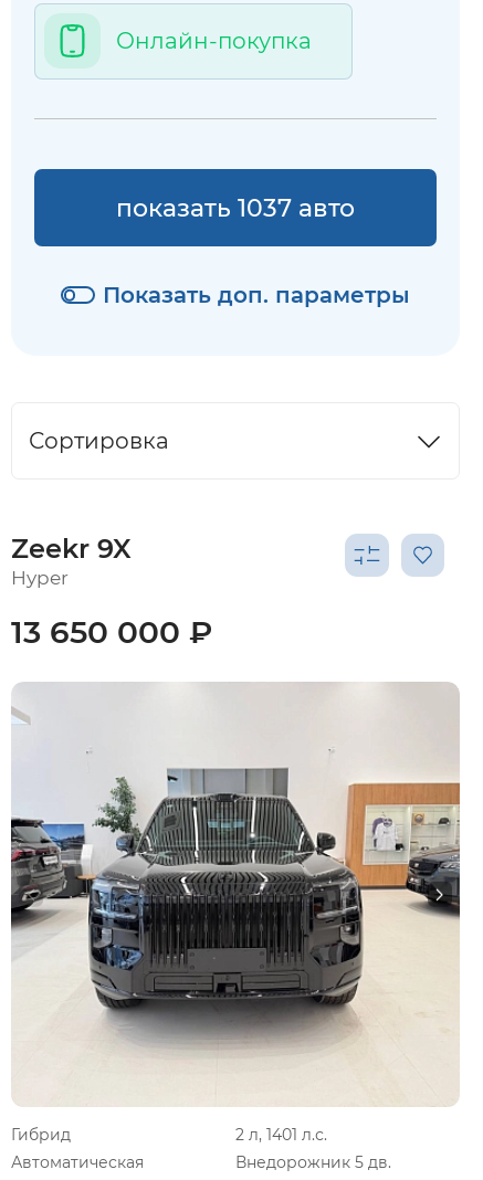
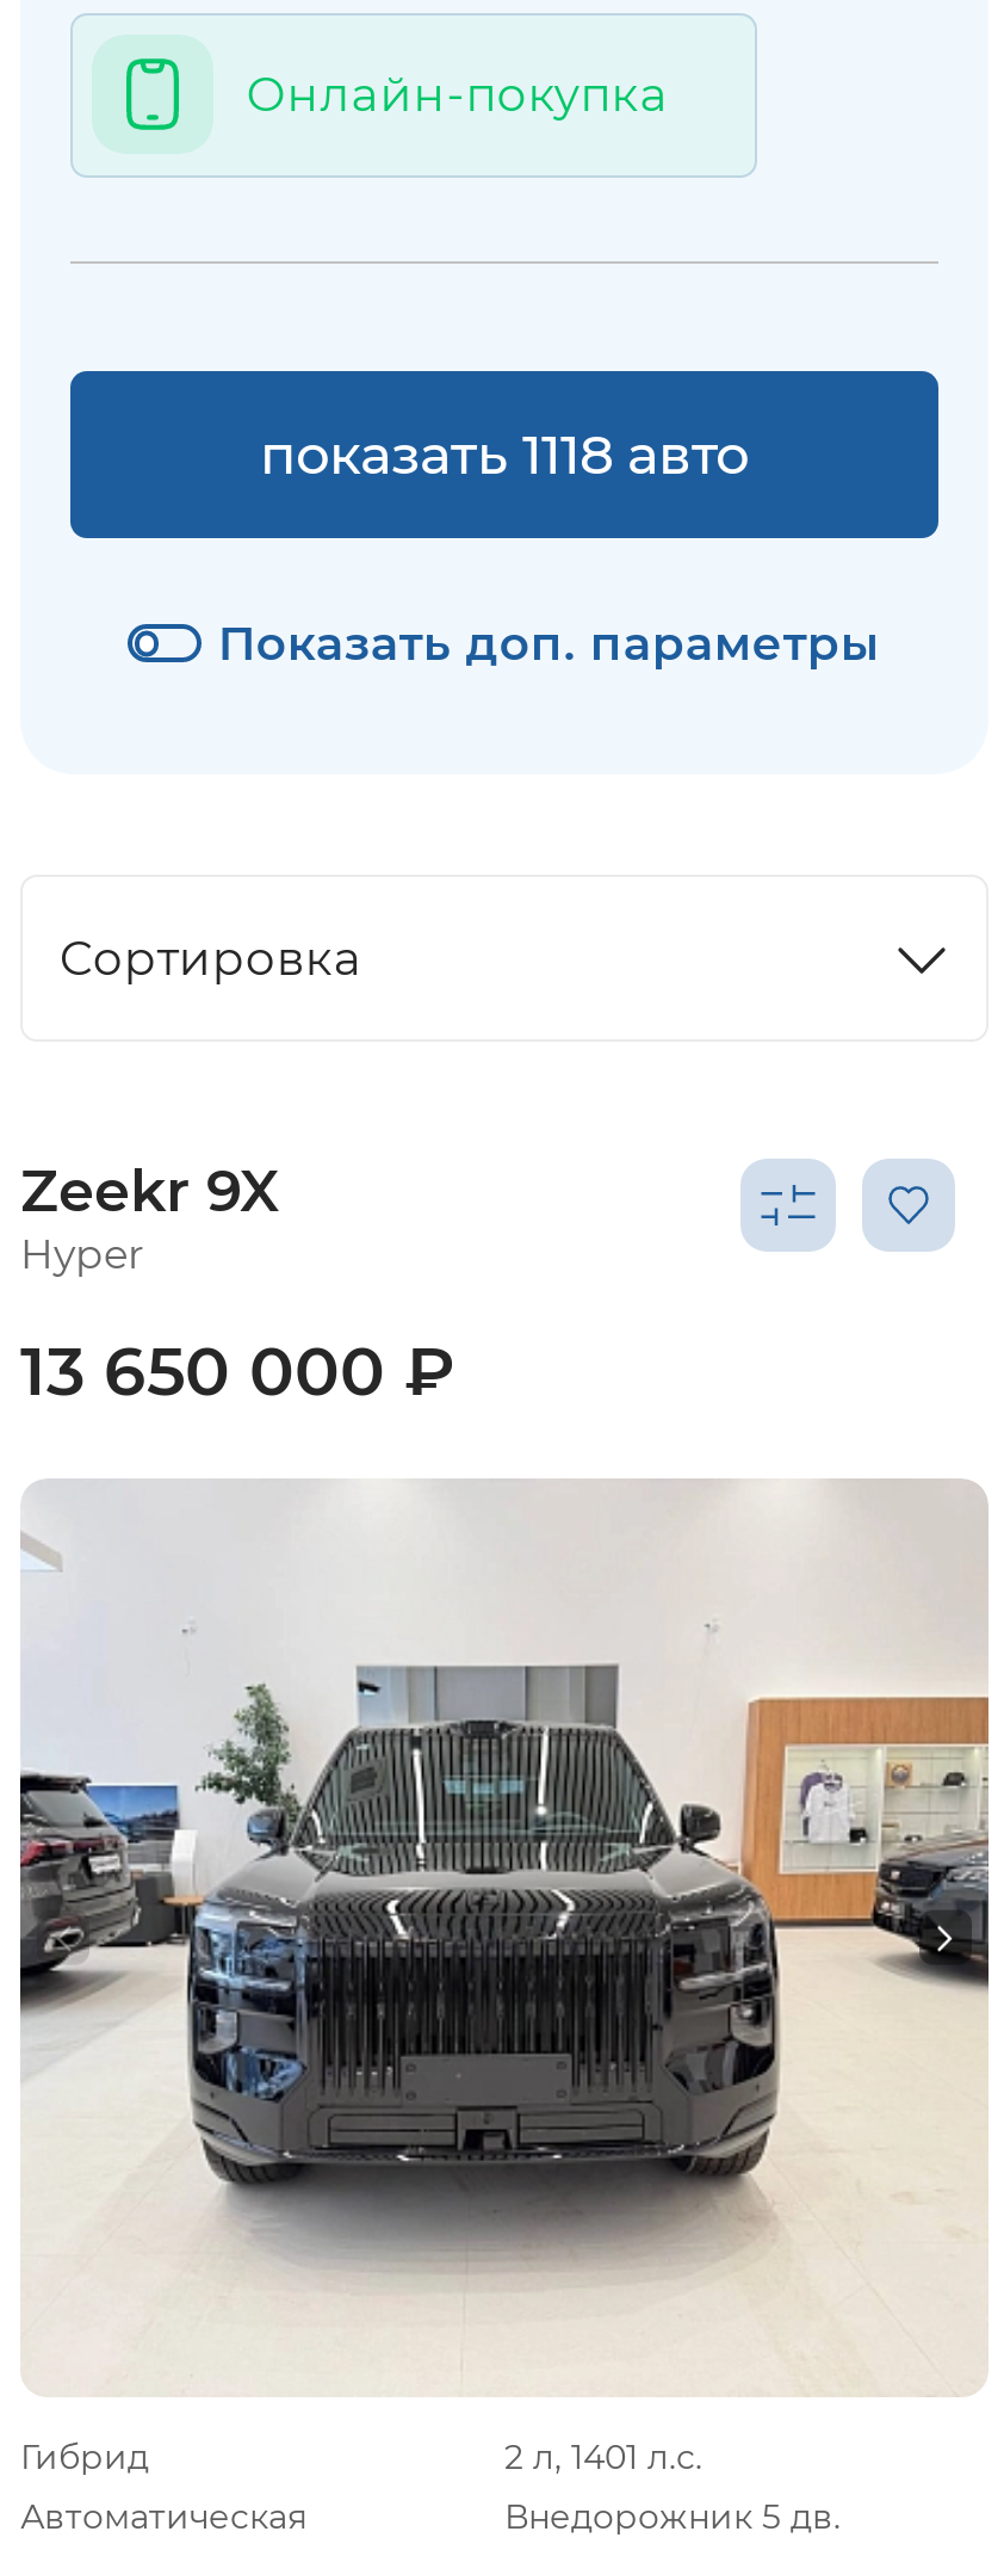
[116,192,355,223] показать 1037 авто -> [260,420,749,487] показать 1118 авто

